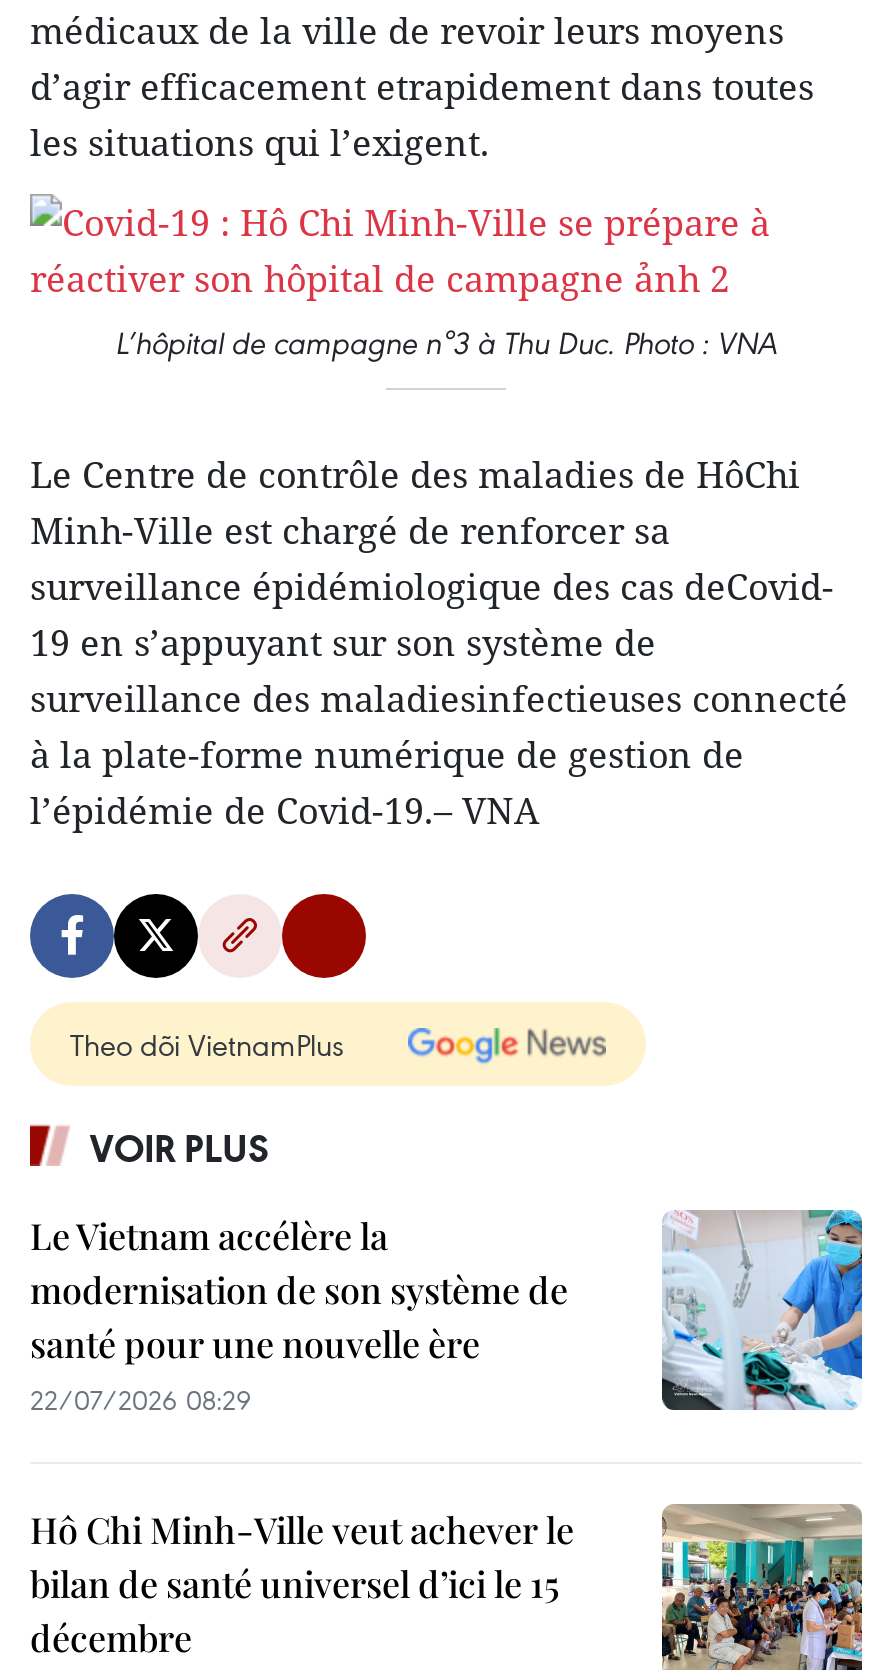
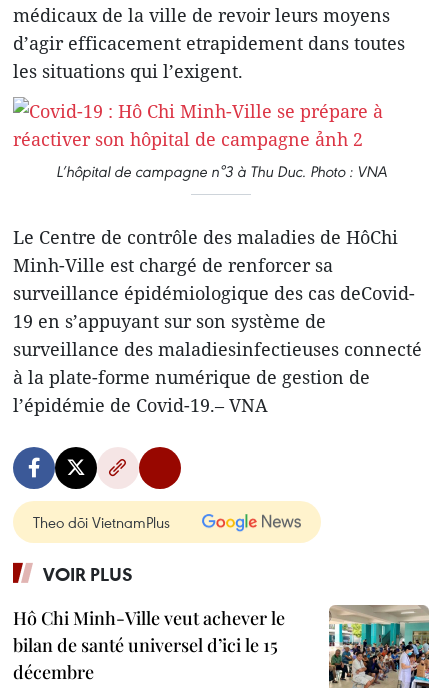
[30,1212,568,1418] Le Vietnam accélère la | modernisation de son système de | santé pour une nouvelle ère | 22/07/2026 08:29 -> none
[660,1210,864,1412] [image] -> none

